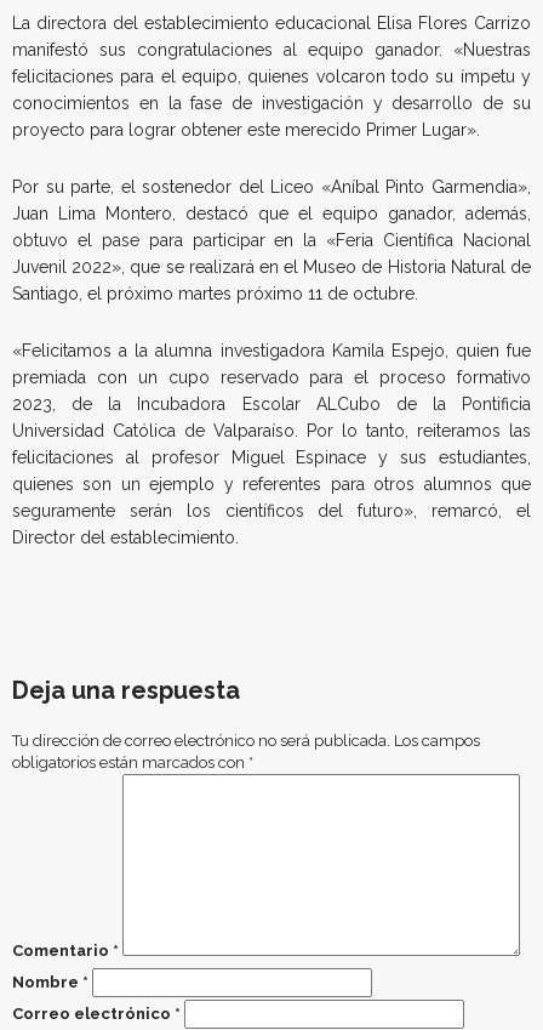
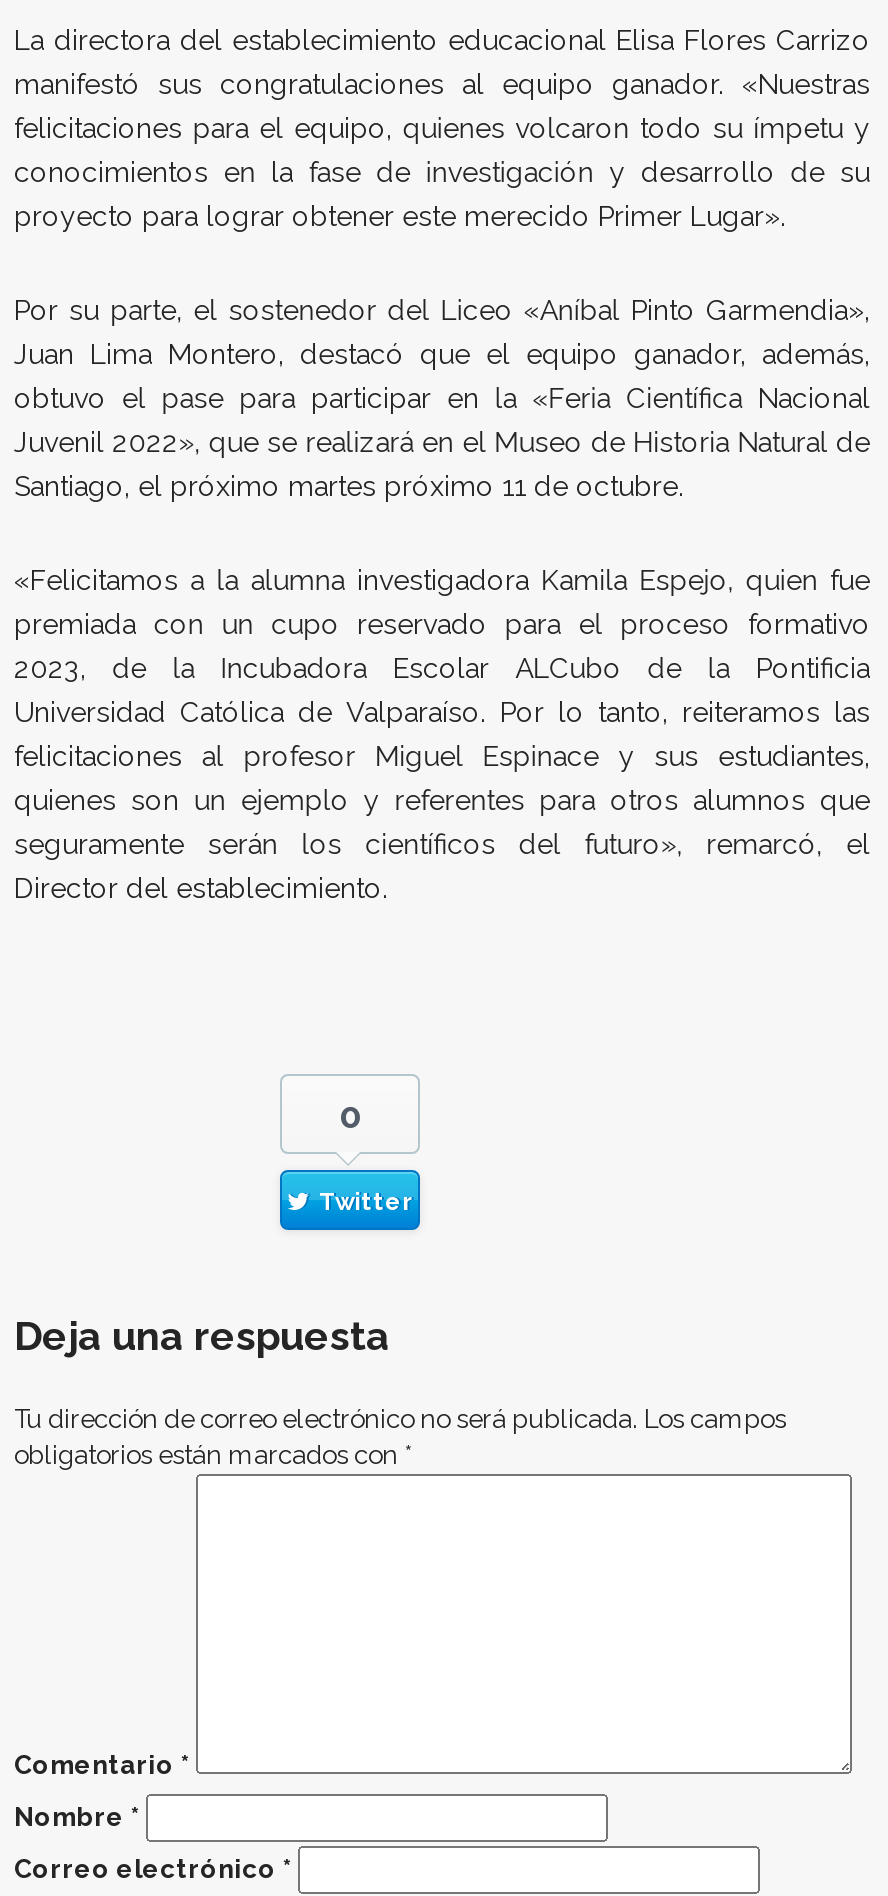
none -> [276,1072,422,1234] [image] | 0 | Twitter

